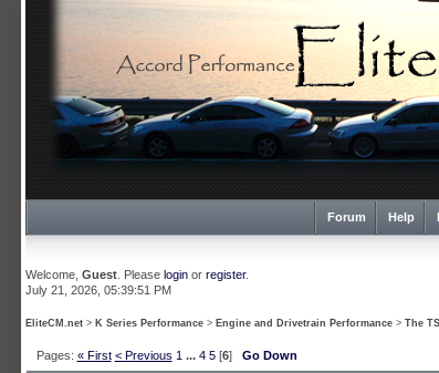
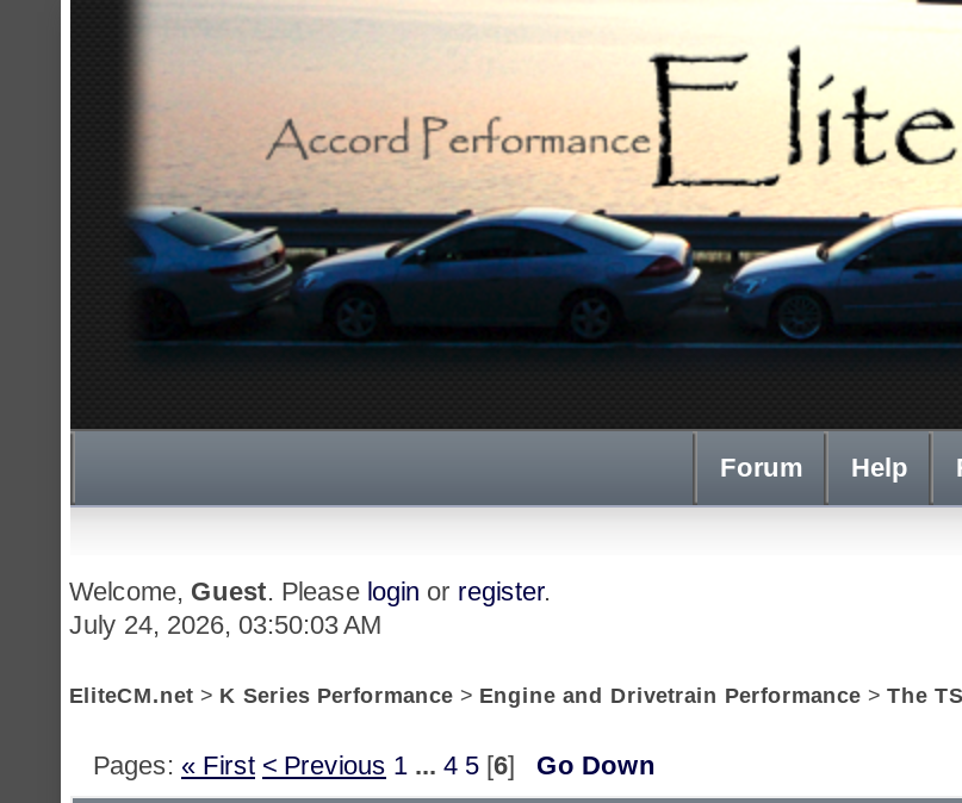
[25,283,171,297] July 21, 2026, 05:39:51 PM -> [69,610,381,639] July 24, 2026, 03:50:03 AM

